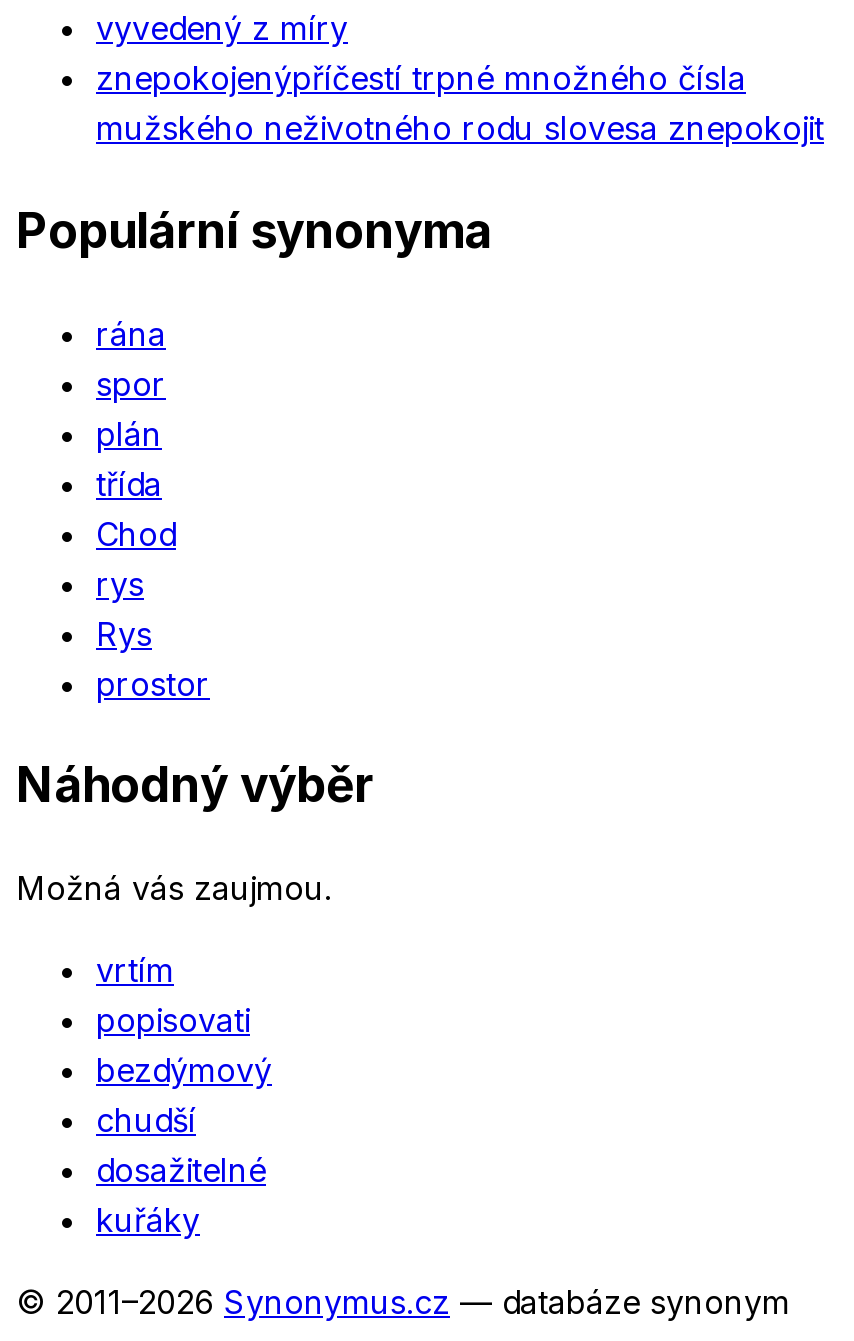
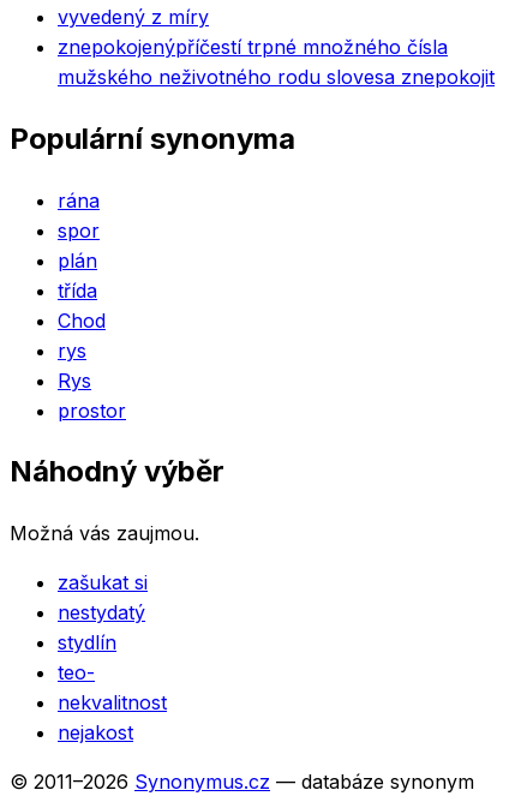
[96,951,272,1241] vrtím | popisovati | bezdýmový | chudší | dosažitelné | kuřáky -> [58,571,167,745] zašukat si | nestydatý | stydlín | teo- | nekvalitnost | nejakost

